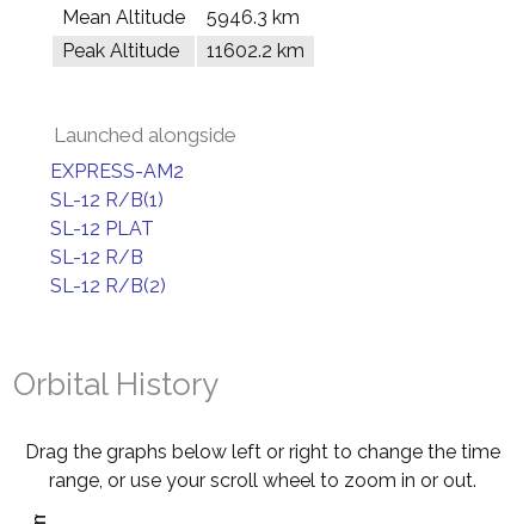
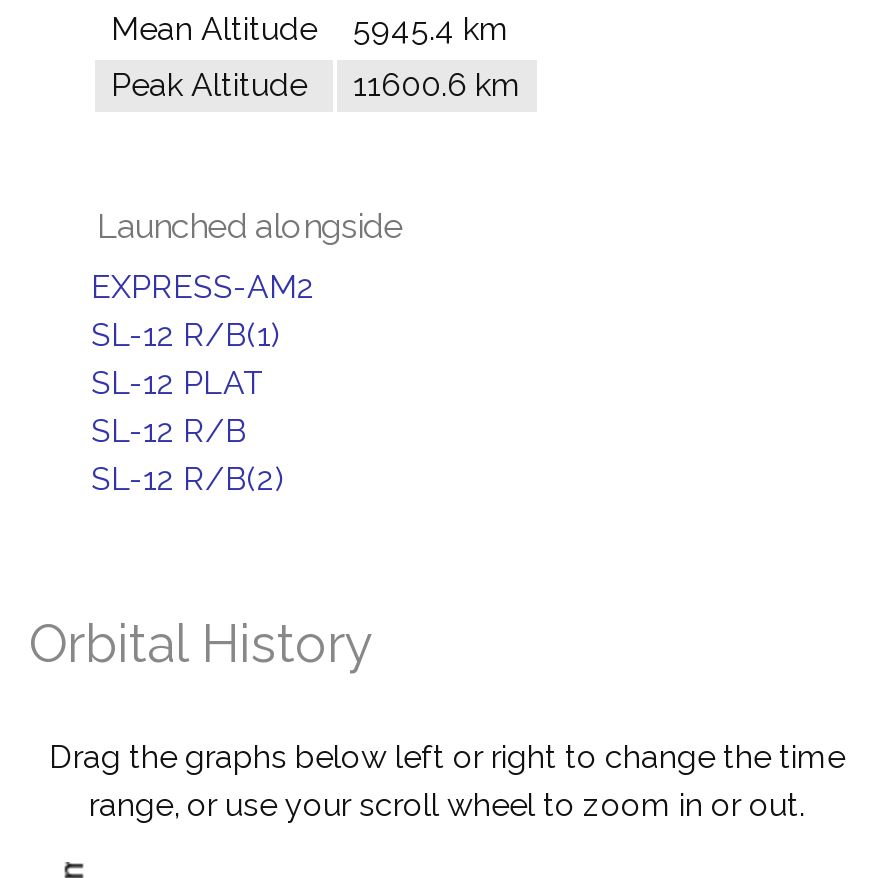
[62,6,300,29] Mean Altitude 5946.3 km -> [111,10,509,48] Mean Altitude 5945.4 km
[62,39,304,62] Peak Altitude 11602.2 km -> [111,66,521,104] Peak Altitude 11600.6 km

